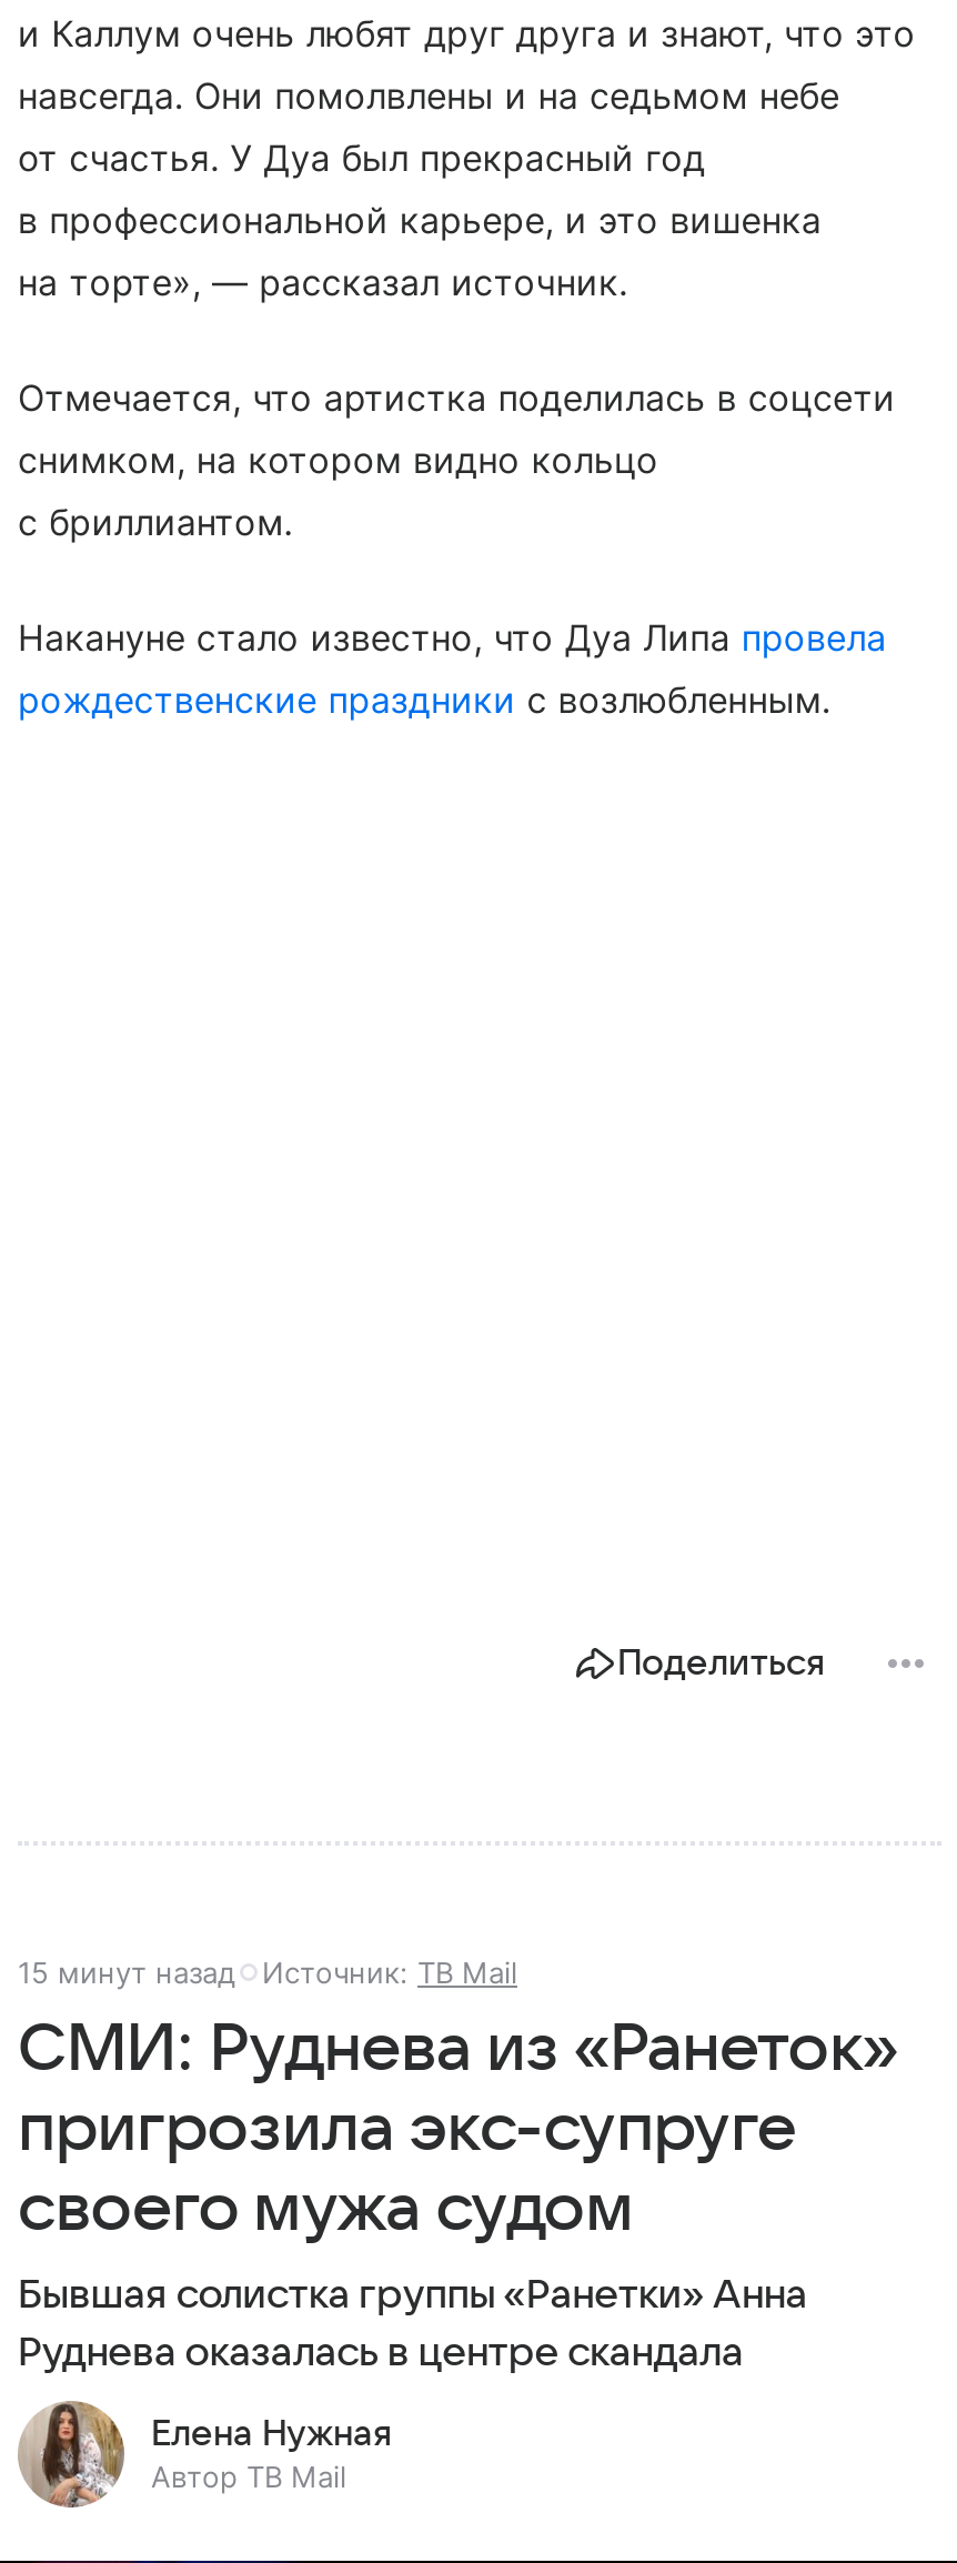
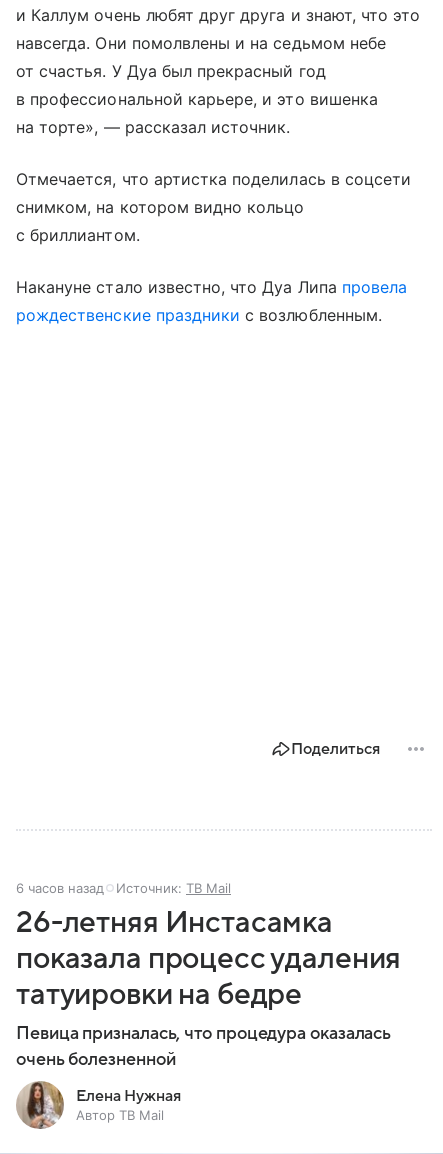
[18,1956,517,1991] 15 минут назад Источник: ТВ Mail -> [16,880,231,896] 6 часов назад Источник: ТВ Mail
[18,2013,898,2375] СМИ: Руднева из «Ранеток» | пригрозила экс-супруге | своего мужа судом | Бывшая солистка группы «Ранетки» Анна | Руднева оказалась в центре скандала -> [16,906,401,1069] 26-летняя Инстасамка | показала процесс удаления | татуировки на бедре | Певица призналась, что процедура оказалась | очень болезненной

